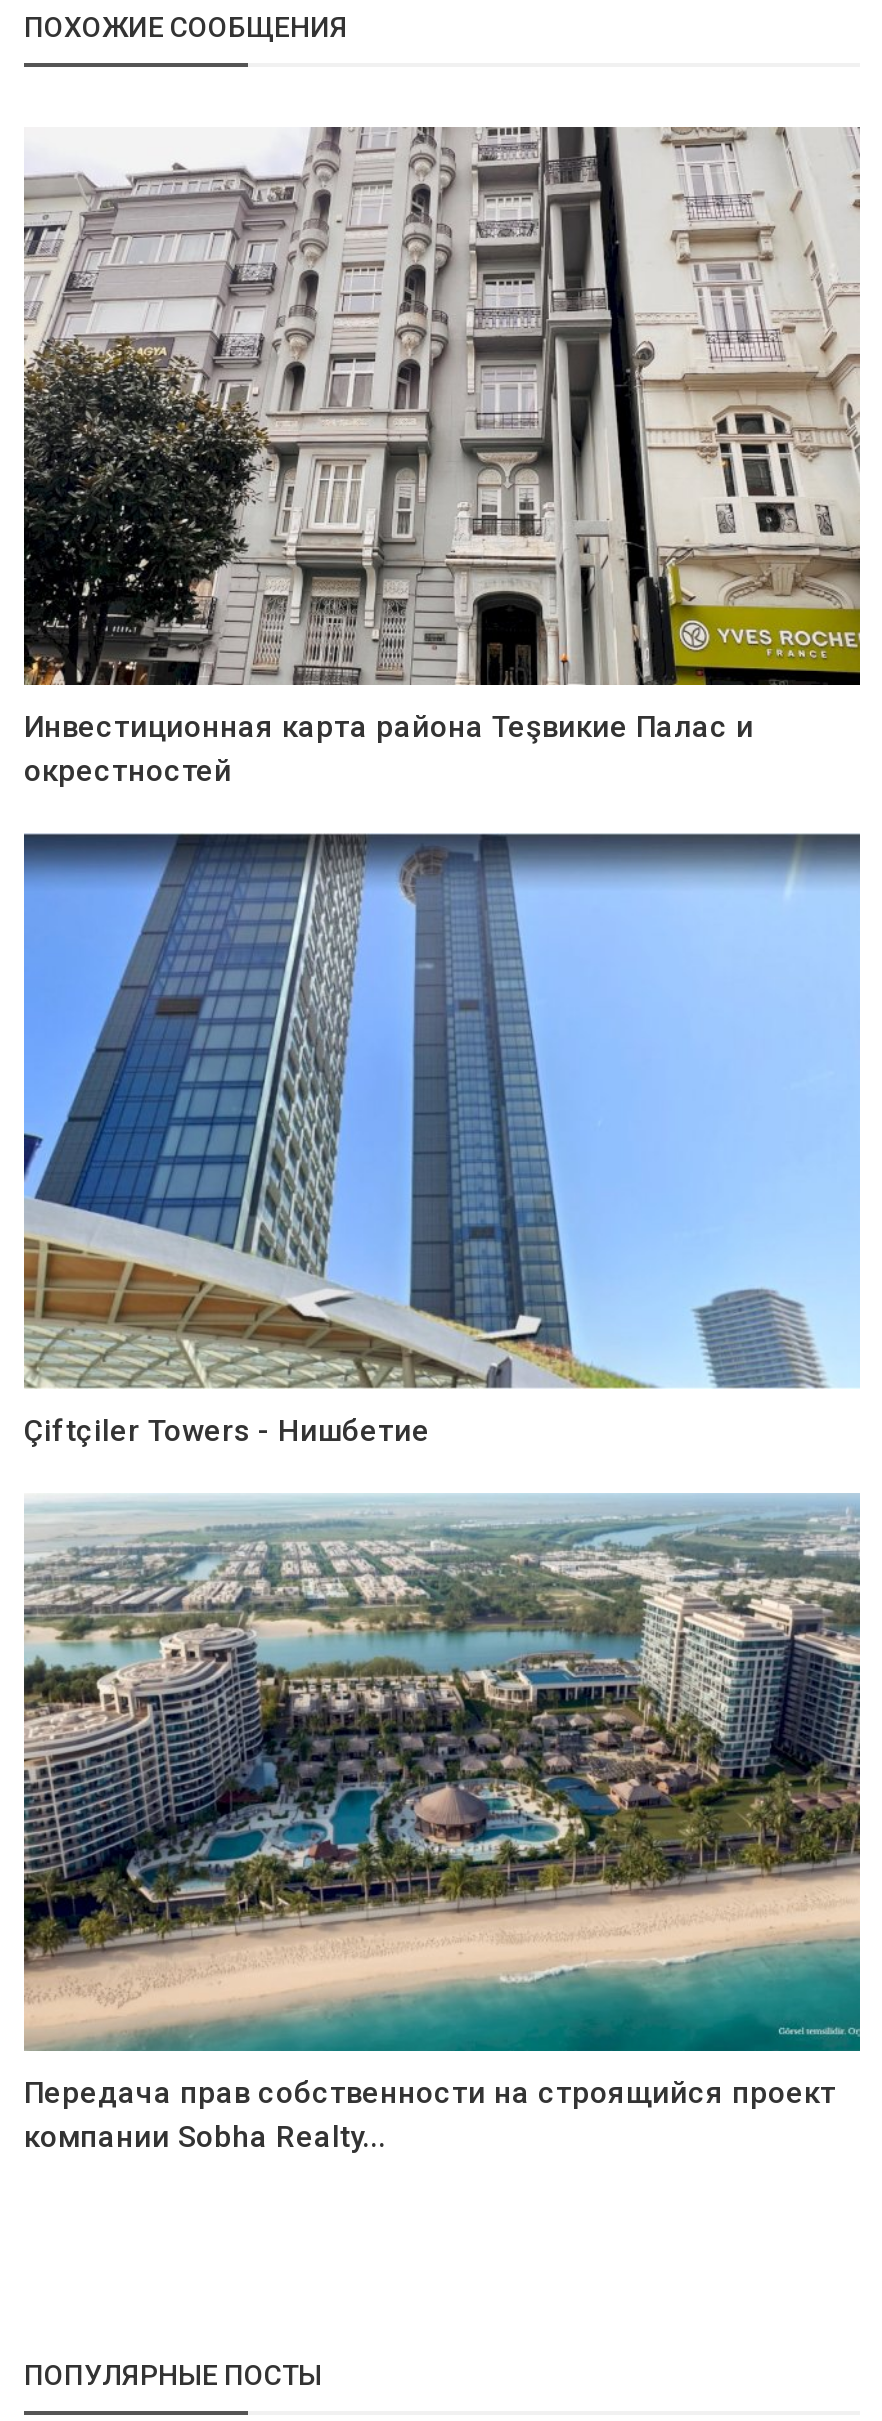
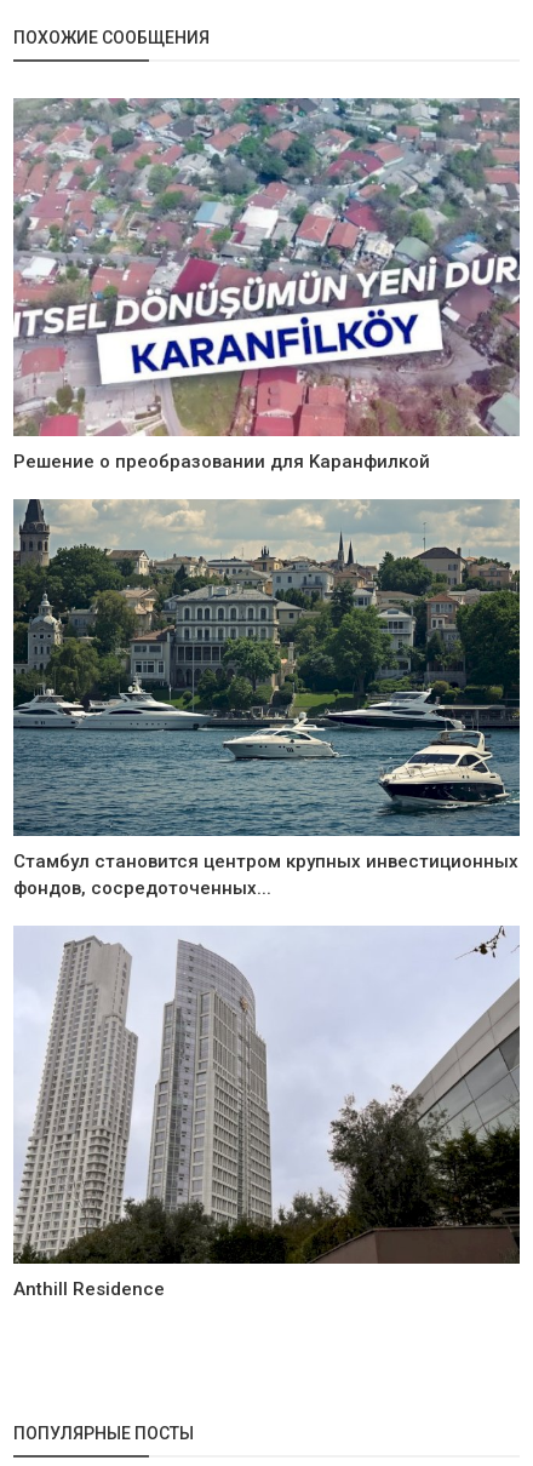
[22,127,860,789] [image] | Инвестиционная карта района Теşвикие Палаc и | окрестностей -> [12,97,520,472] [image] | Решение о преобразовании для Kаранфилкой
[22,833,860,1449] [image] | Çiftçiler Towers - Нишбетие -> [12,499,521,899] [image] | Стамбул становится центром крупных инвестиционных | фондов, сосредоточенных...
[22,1495,862,2154] [image] | Передача прав собственности на строящийся проект | компании Sobha Realty... -> [13,929,521,1300] [image] | Anthill Residence

